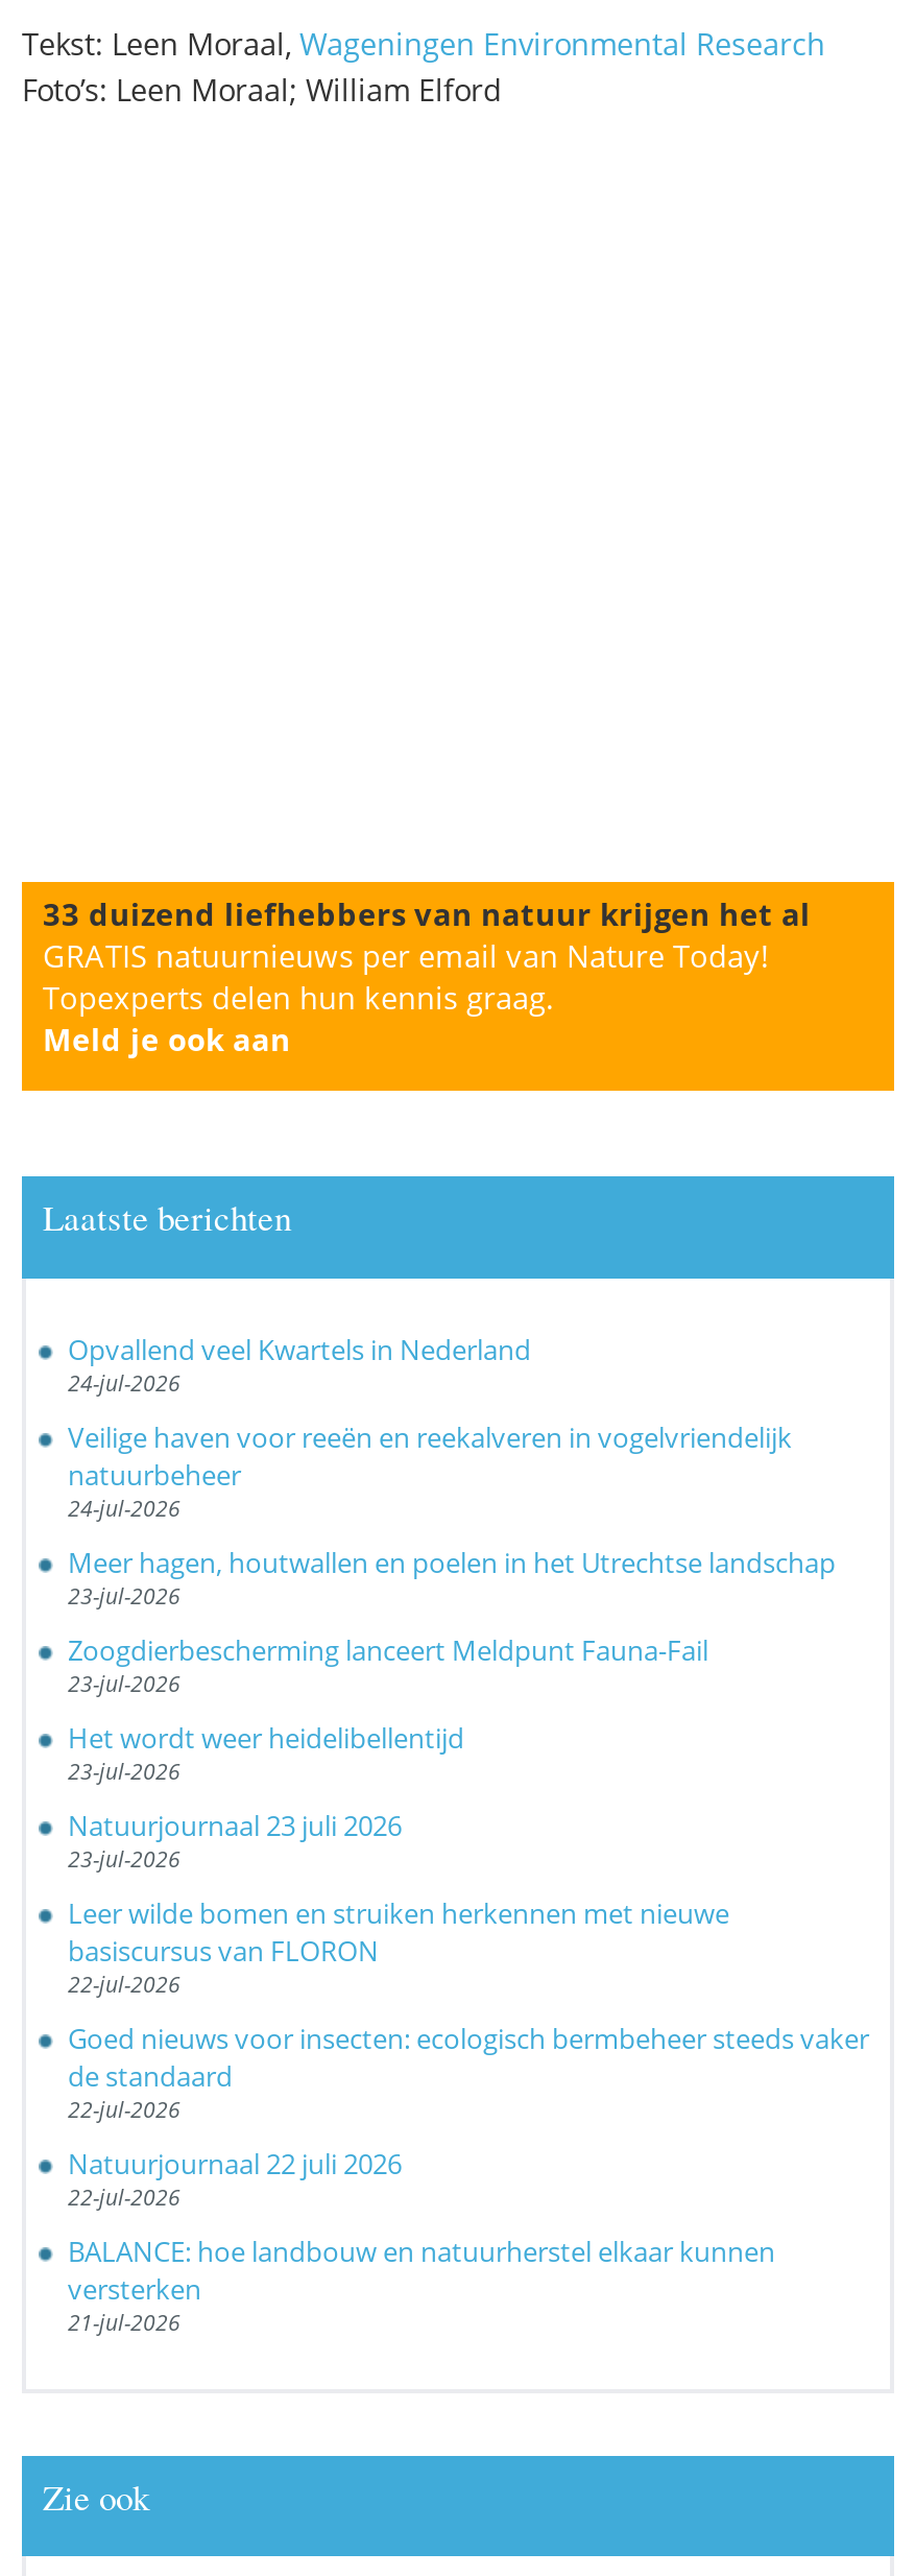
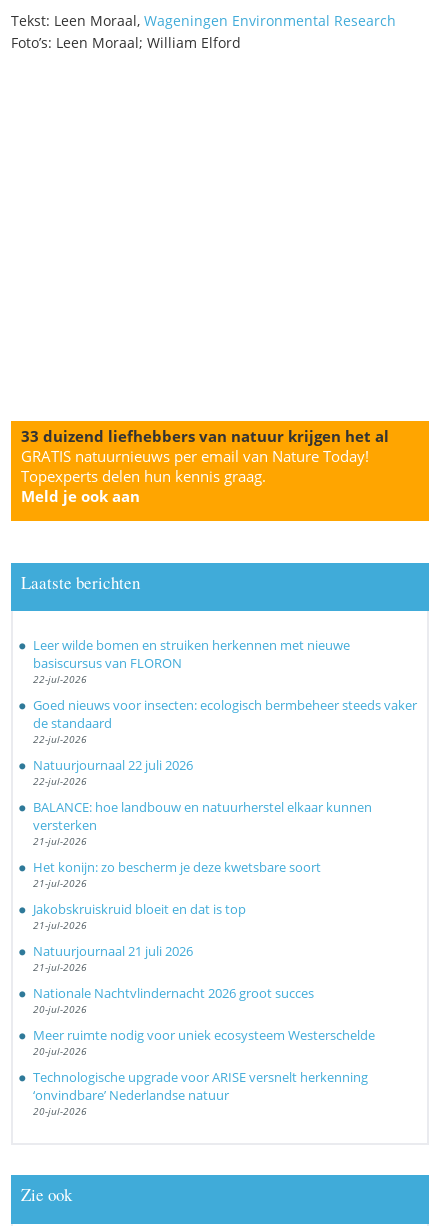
[68,1331,836,1873] Opvallend veel Kwartels in Nederland | 24-jul-2026 | Veilige haven voor reeën en reekalveren in vogelvriendelijk | natuurbeheer | 24-jul-2026 | Meer hagen, houtwallen en poelen in het Utrechtse landschap | 23-jul-2026 | Zoogdierbescherming lanceert Meldpunt Fauna-Fail | 23-jul-2026 | Het wordt weer heidelibellentijd | 23-jul-2026 | Natuurjournaal 23 juli 2026 | 23-jul-2026 -> none
moved [68,1894,869,2337] -> [33,636,417,848]: Leer wilde bomen en struiken herkennen met nieuwe | basiscursus van FLORON | 22-jul-2026 | ... | versterken | 21-jul-2026
none -> [33,858,375,1118] Het konijn: zo bescherm je deze kwetsbare soort | 21-jul-2026 | Jakobskruiskruid bloeit en dat is top | 21-jul-2026 | Natuurjournaal 21 juli 2026 | 21-jul-2026 | Nationale Nachtvlindernacht 2026 groot succes | 20-jul-2026 | Meer ruimte nodig voor uniek ecosysteem Westerschelde | 20-jul-2026 | Technologische upgrade voor ARISE versnelt herkenning | ‘onvindbare’ Nederlandse natuur | 20-jul-2026

